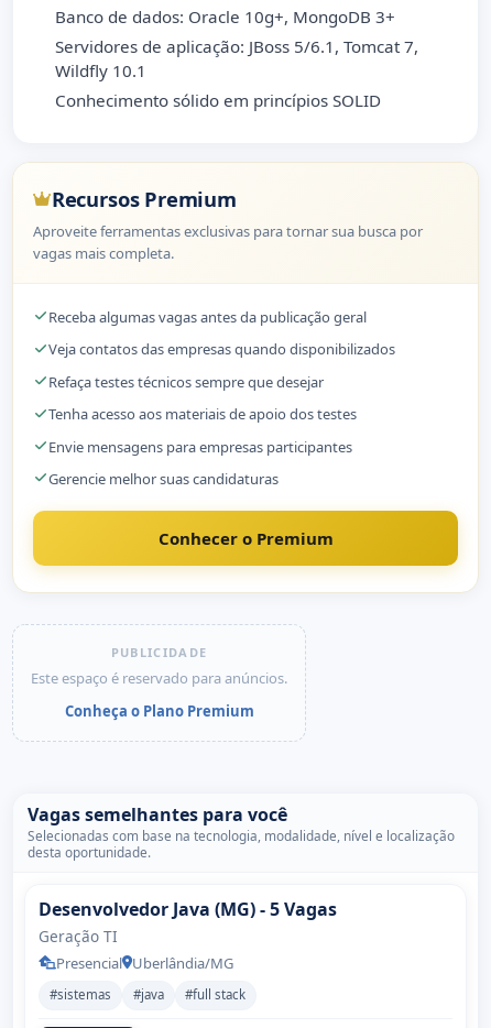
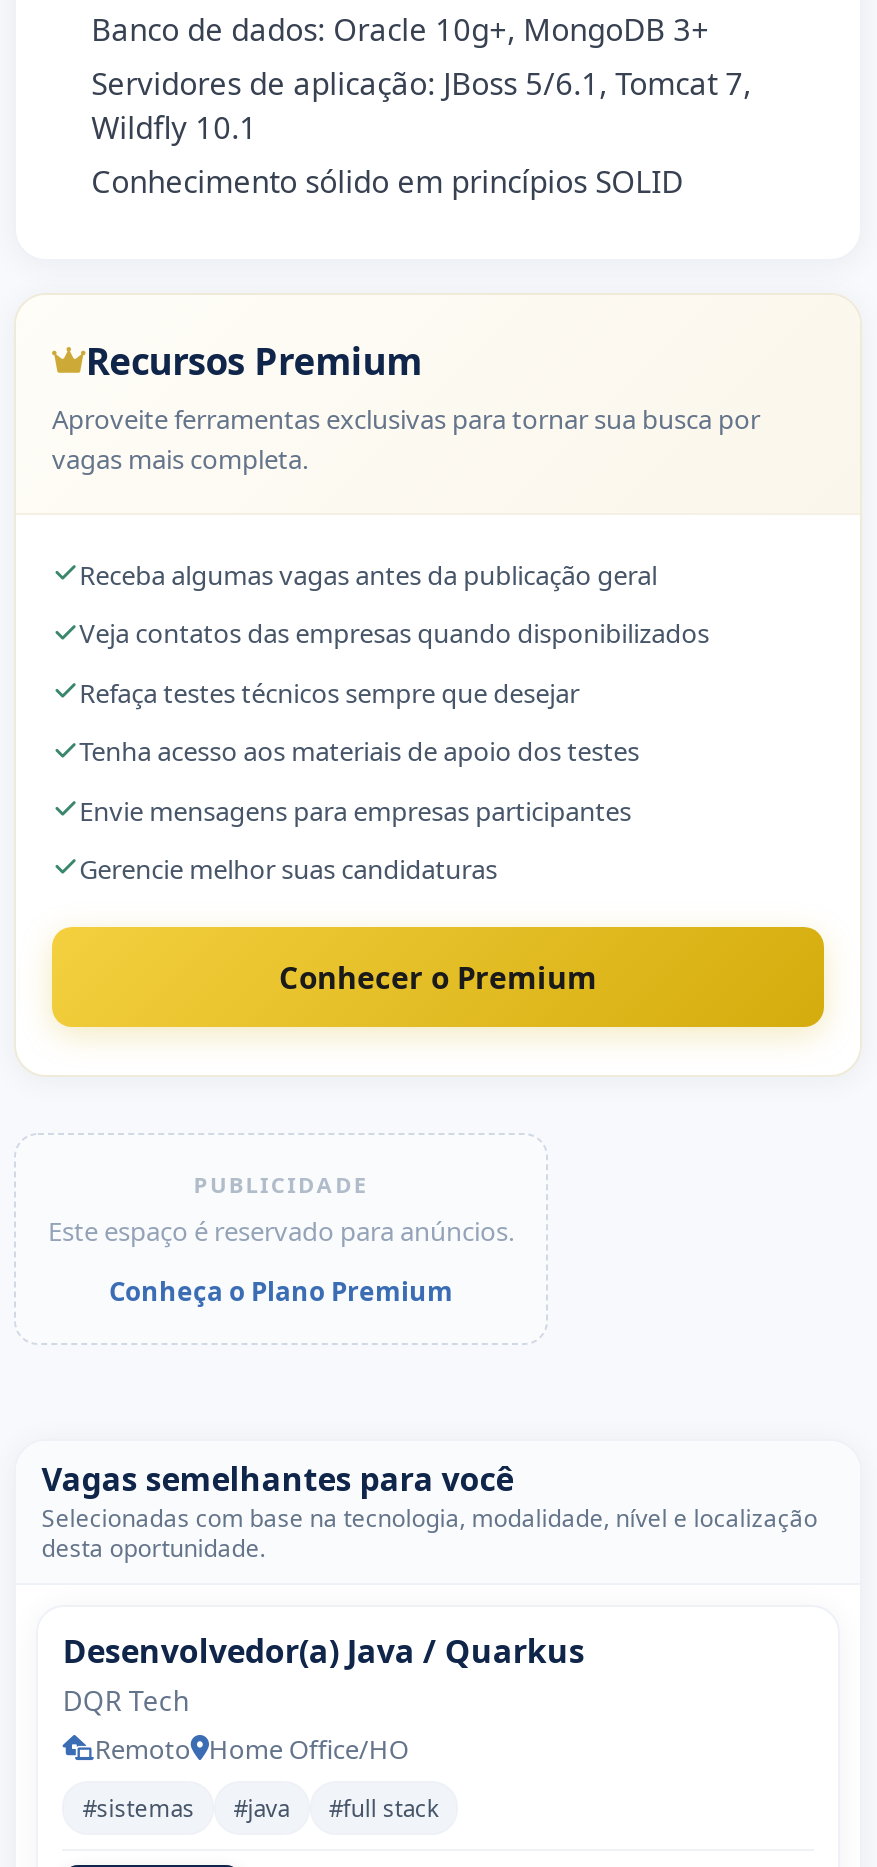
[39,897,337,974] Desenvolvedor Java (MG) - 5 Vagas | Geração TI | Presencial Uberlândia/MG -> [63,1628,585,1768] Desenvolvedor(a) Java / Quarkus | DQR Tech | Remoto Home Office/HO

